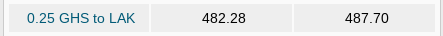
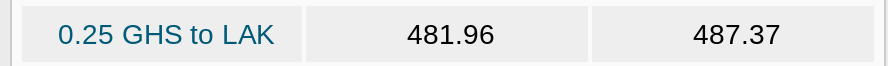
[201,10,245,26] 482.28 -> [407,18,495,50] 481.96
[344,10,388,26] 487.70 -> [693,18,781,50] 487.37

